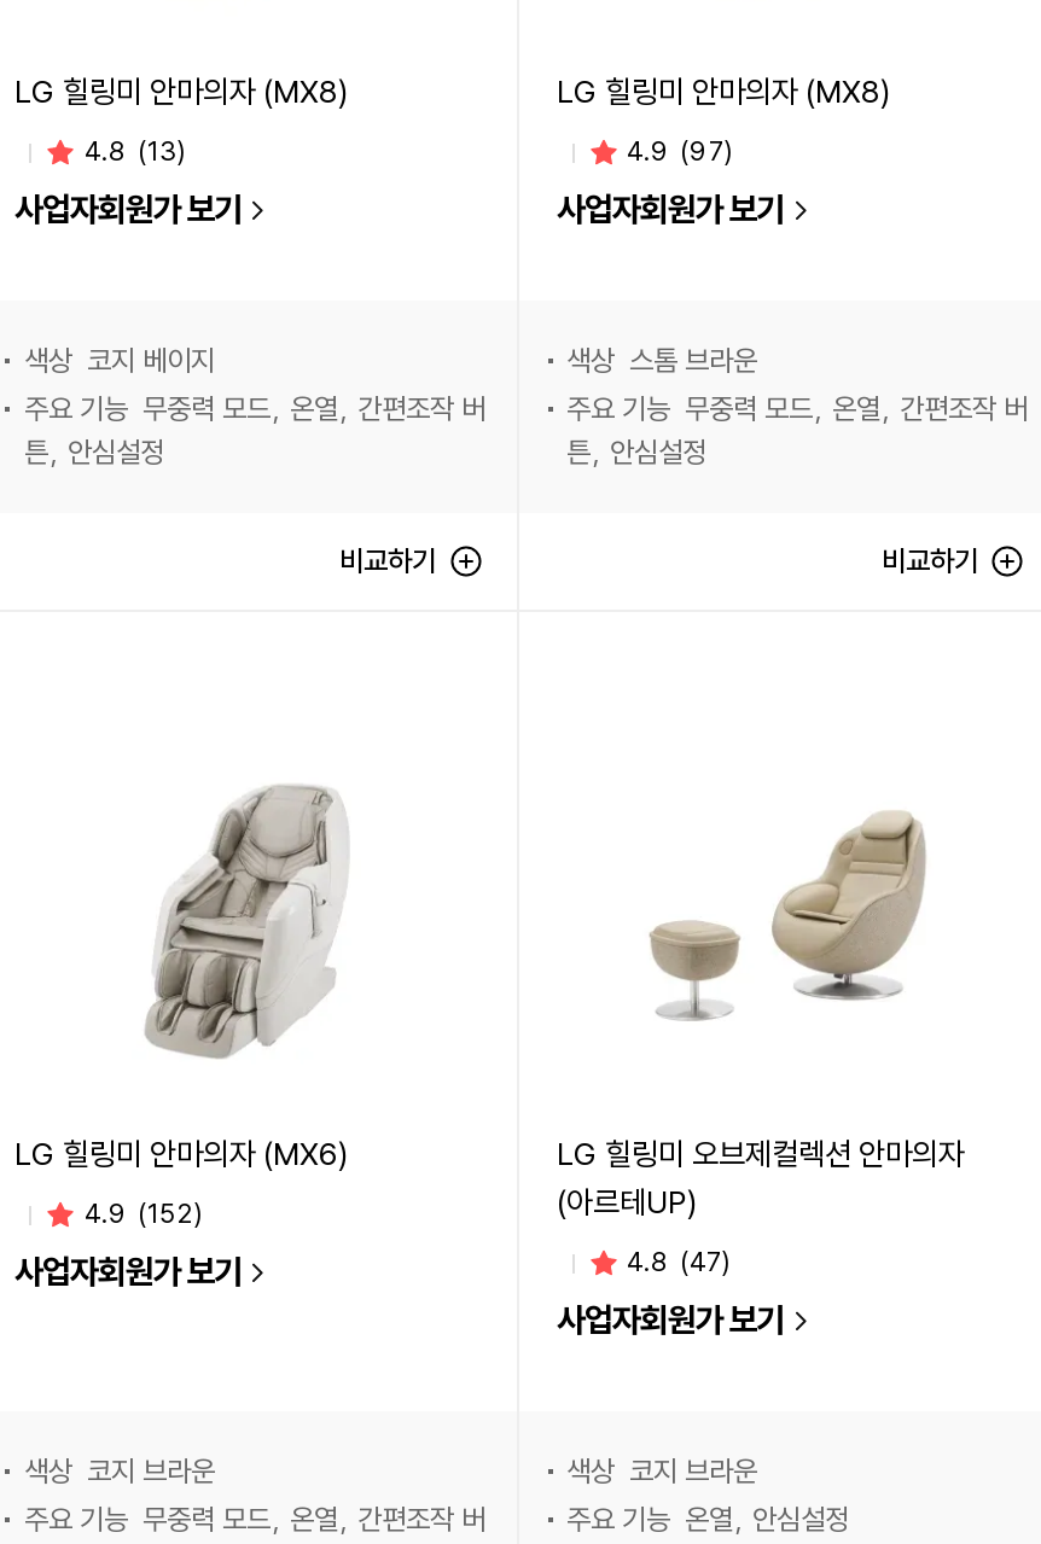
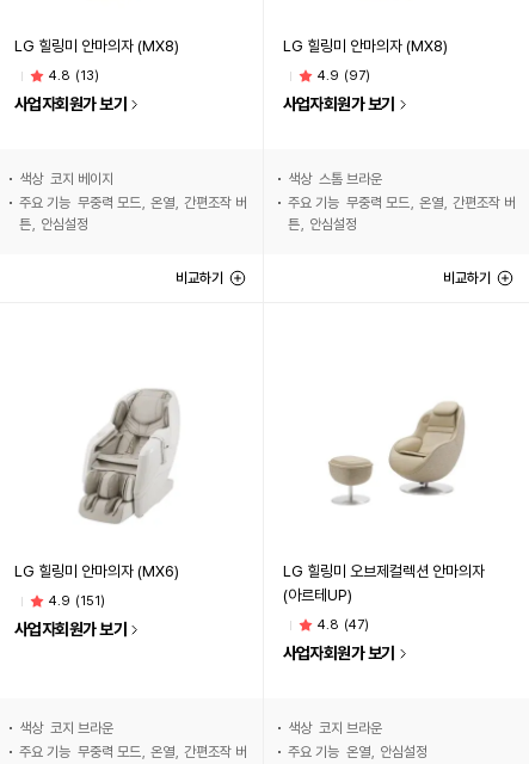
[85,1199,203,1231] 4.9 (152) -> [49,594,105,609] 4.9 (151)

